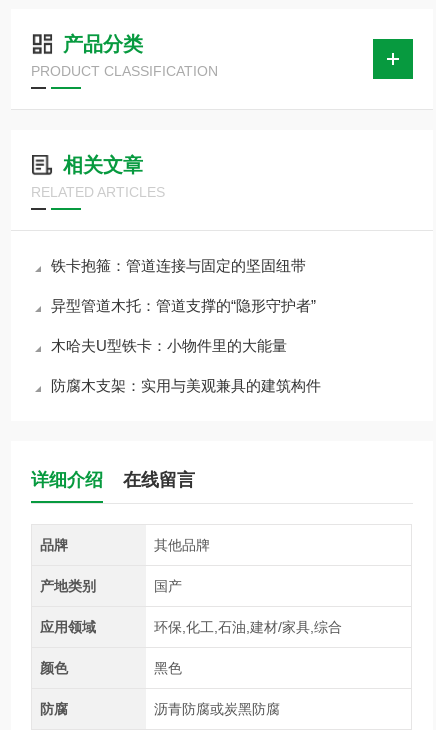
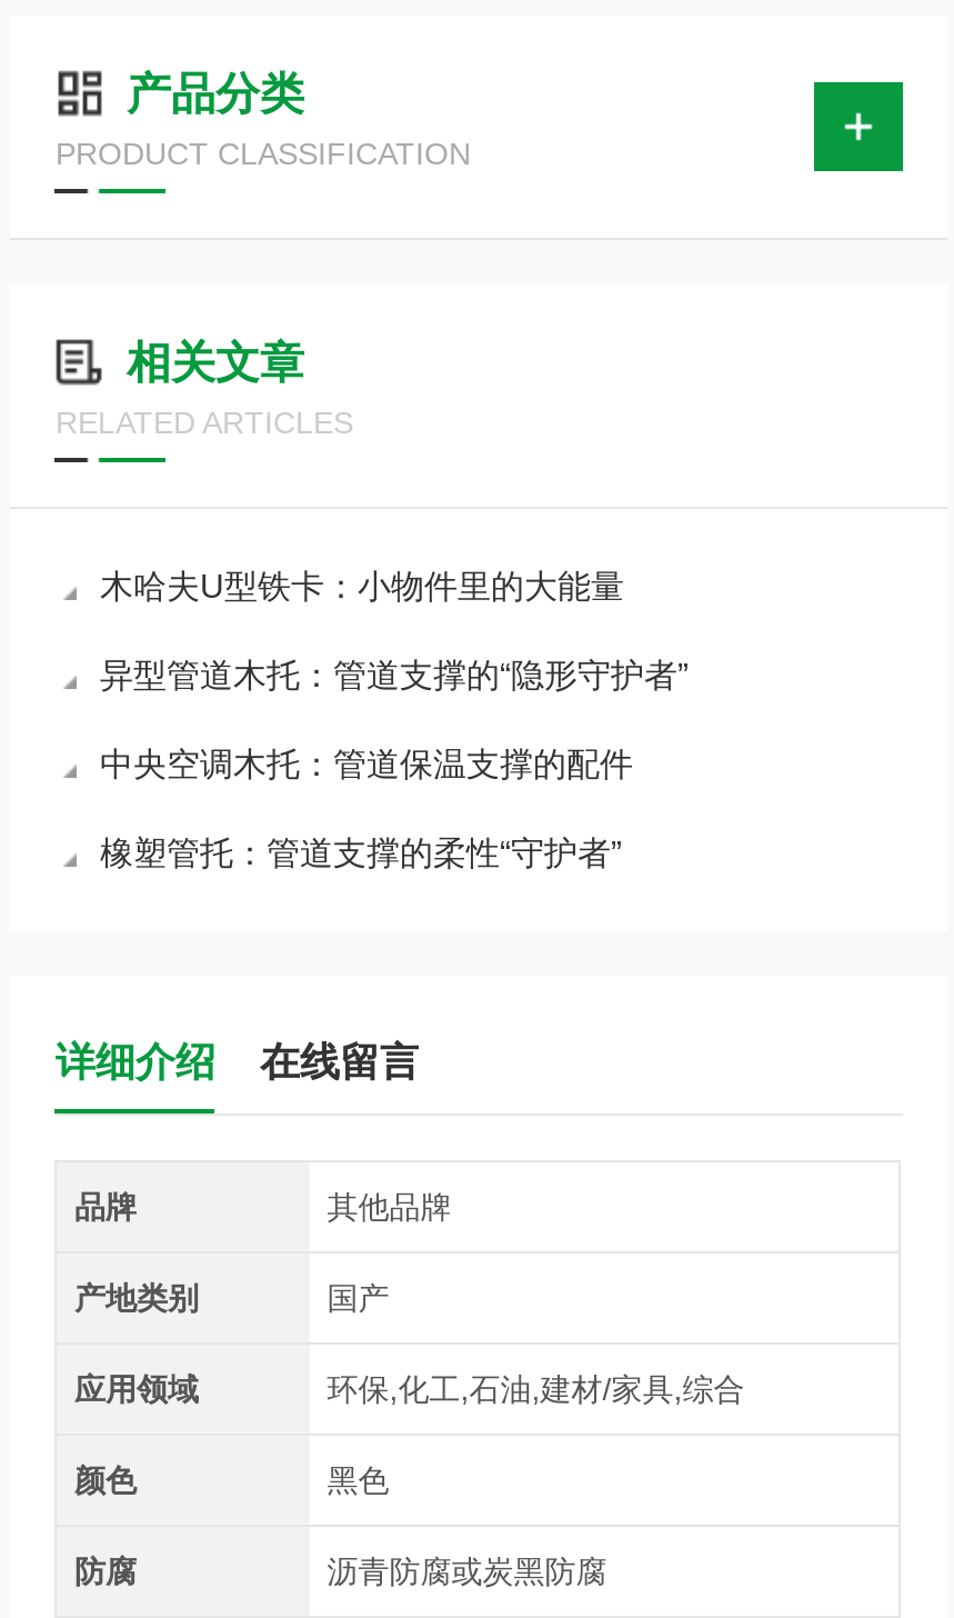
[51,257,306,274] 铁卡抱箍：管道连接与固定的坚固纽带 -> none
none -> [100,745,633,782] 中央空调木托：管道保温支撑的配件
moved [51,337,287,354] -> [100,567,624,605]: 木哈夫U型铁卡：小物件里的大能量
[51,377,321,394] 防腐木支架：实用与美观兼具的建筑构件 -> [100,833,622,871] 橡塑管托：管道支撑的柔性“守护者”

